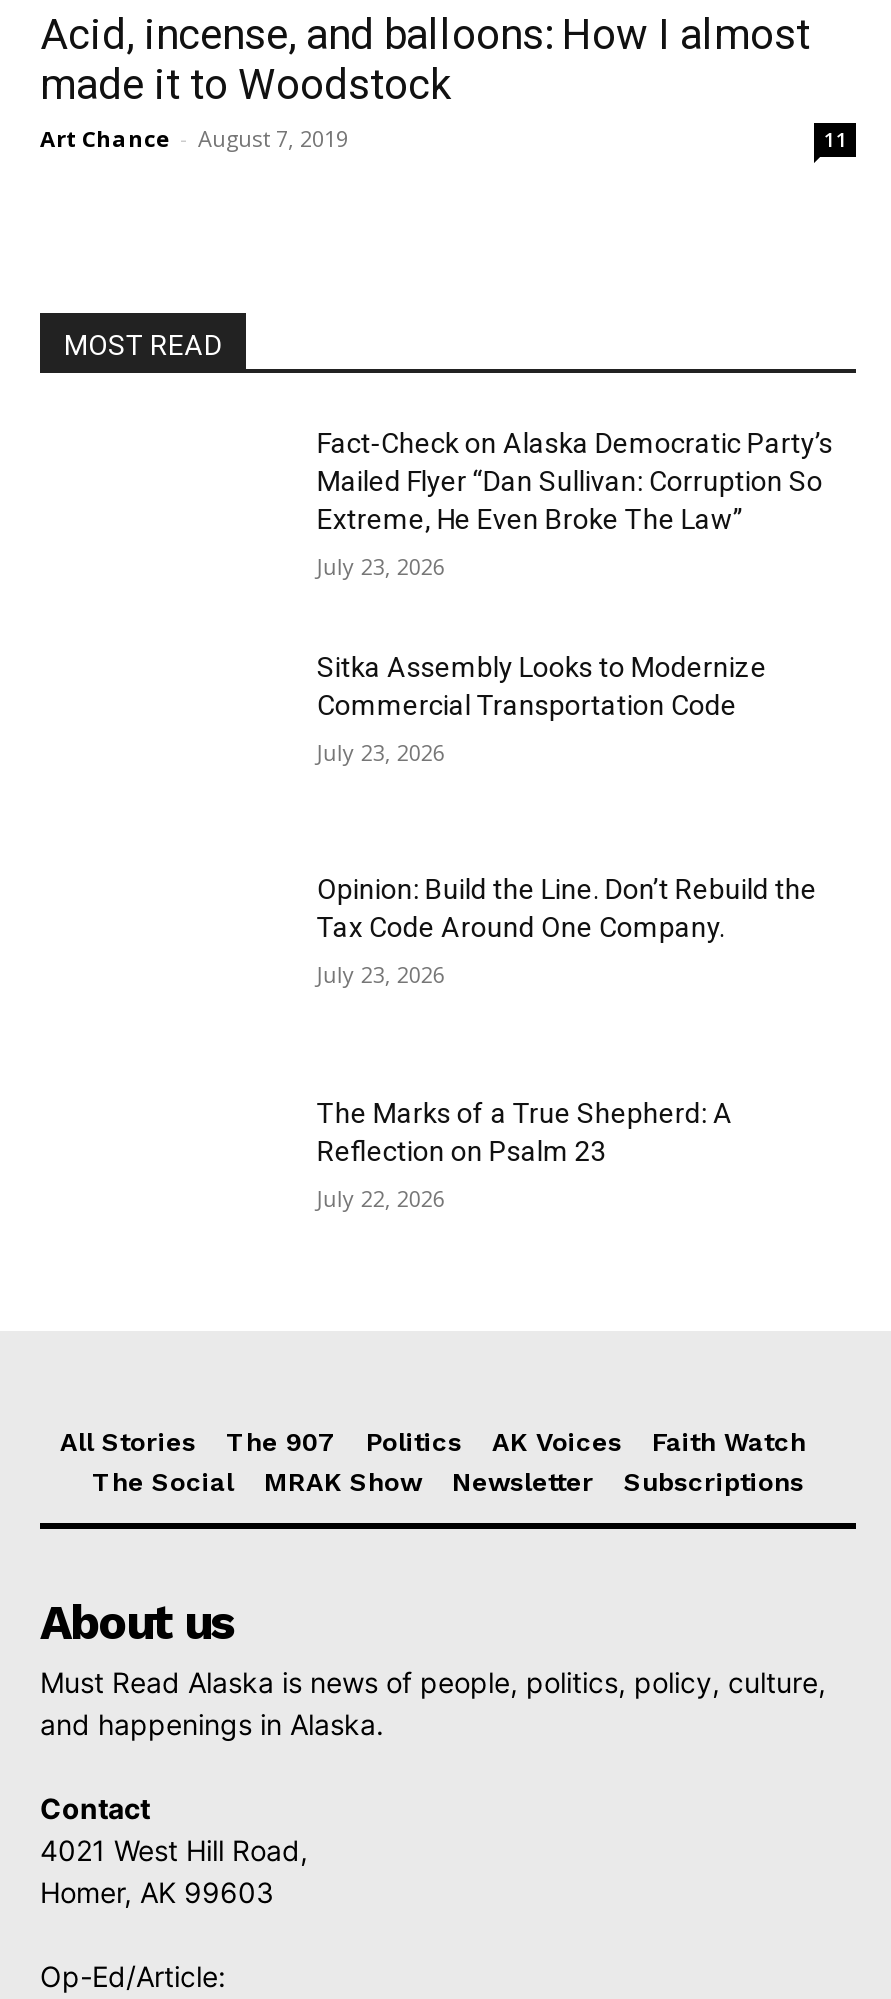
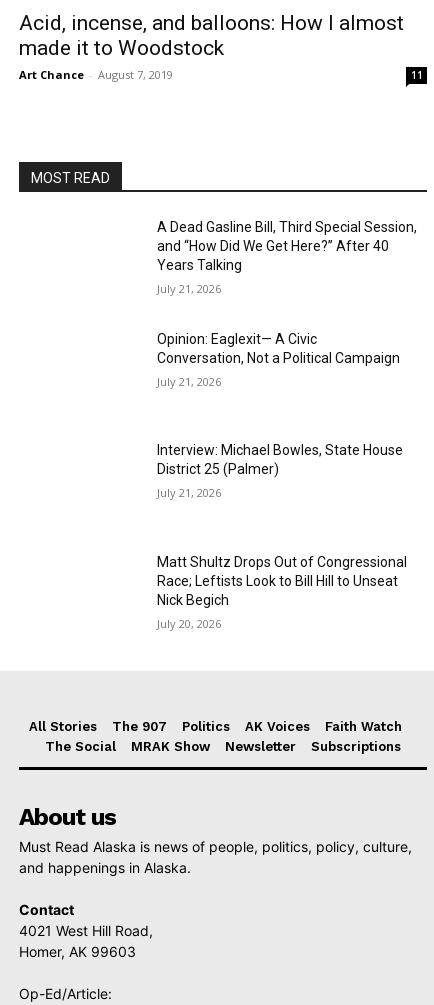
[317,427,833,535] Fact-Check on Alaska Democratic Party’s | Mailed Flyer “Dan Sullivan: Corruption So | Extreme, He Even Broke The Law” -> [157,219,417,273] A Dead Gasline Bill, Third Special Session, | and “How Did We Get Here?” After 40 | Years Talking
[317,551,445,581] July 23, 2026 -> [157,281,221,296] July 21, 2026
[317,650,767,720] Sitka Assembly Looks to Modernize | Commercial Transportation Code -> [157,331,400,366] Opinion: Eaglexit— A Civic | Conversation, Not a Political Campaign
[317,736,445,766] July 23, 2026 -> [157,374,221,389] July 21, 2026
[317,874,817,944] Opinion: Build the Line. Don’t Rebuild the | Tax Code Around One Company. -> [157,442,403,477] Interview: Michael Bowles, State House | District 25 (Palmer)
[317,960,445,990] July 23, 2026 -> [157,485,221,500] July 21, 2026
[317,1097,733,1167] The Marks of a True Shepherd: A | Reflection on Psalm 23 -> [157,554,407,608] Matt Shultz Drops Out of Congressional | Race; Leftists Look to Bill Hill to Unseat | Nick Begich
[317,1183,445,1213] July 22, 2026 -> [157,616,221,631] July 20, 2026

